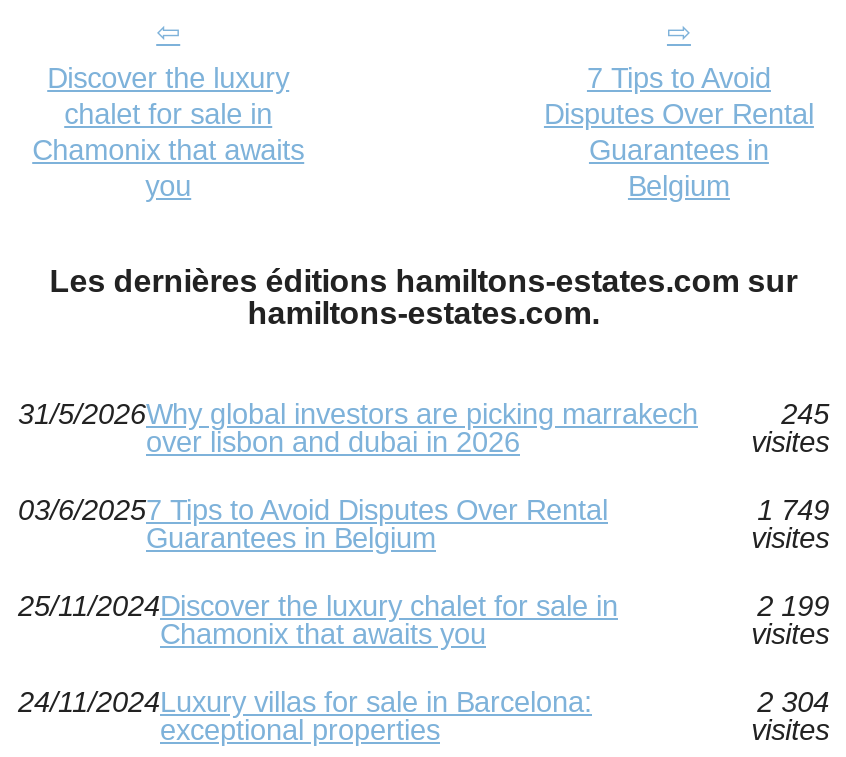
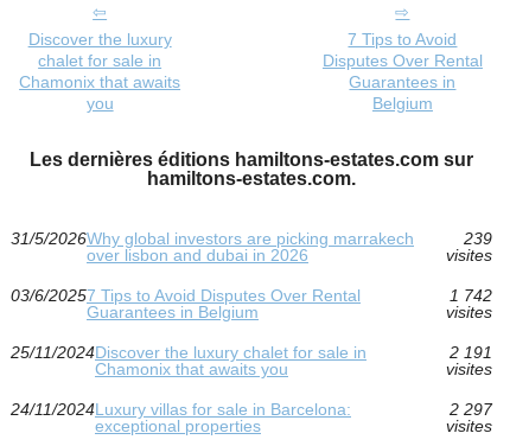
[781,399,829,431] 245 -> [463,229,492,248] 239
[757,495,829,527] 1 749 -> [449,286,492,305] 1 742
[757,591,829,623] 2 199 -> [449,343,492,362] 2 191
[757,687,829,719] 2 304 -> [449,400,492,419] 2 297

